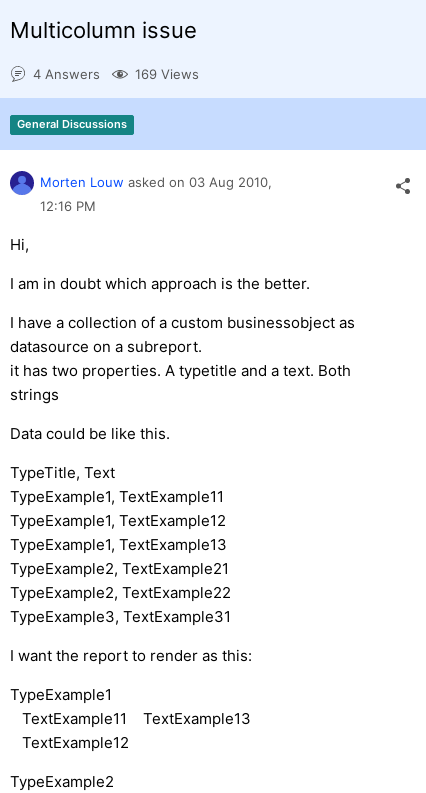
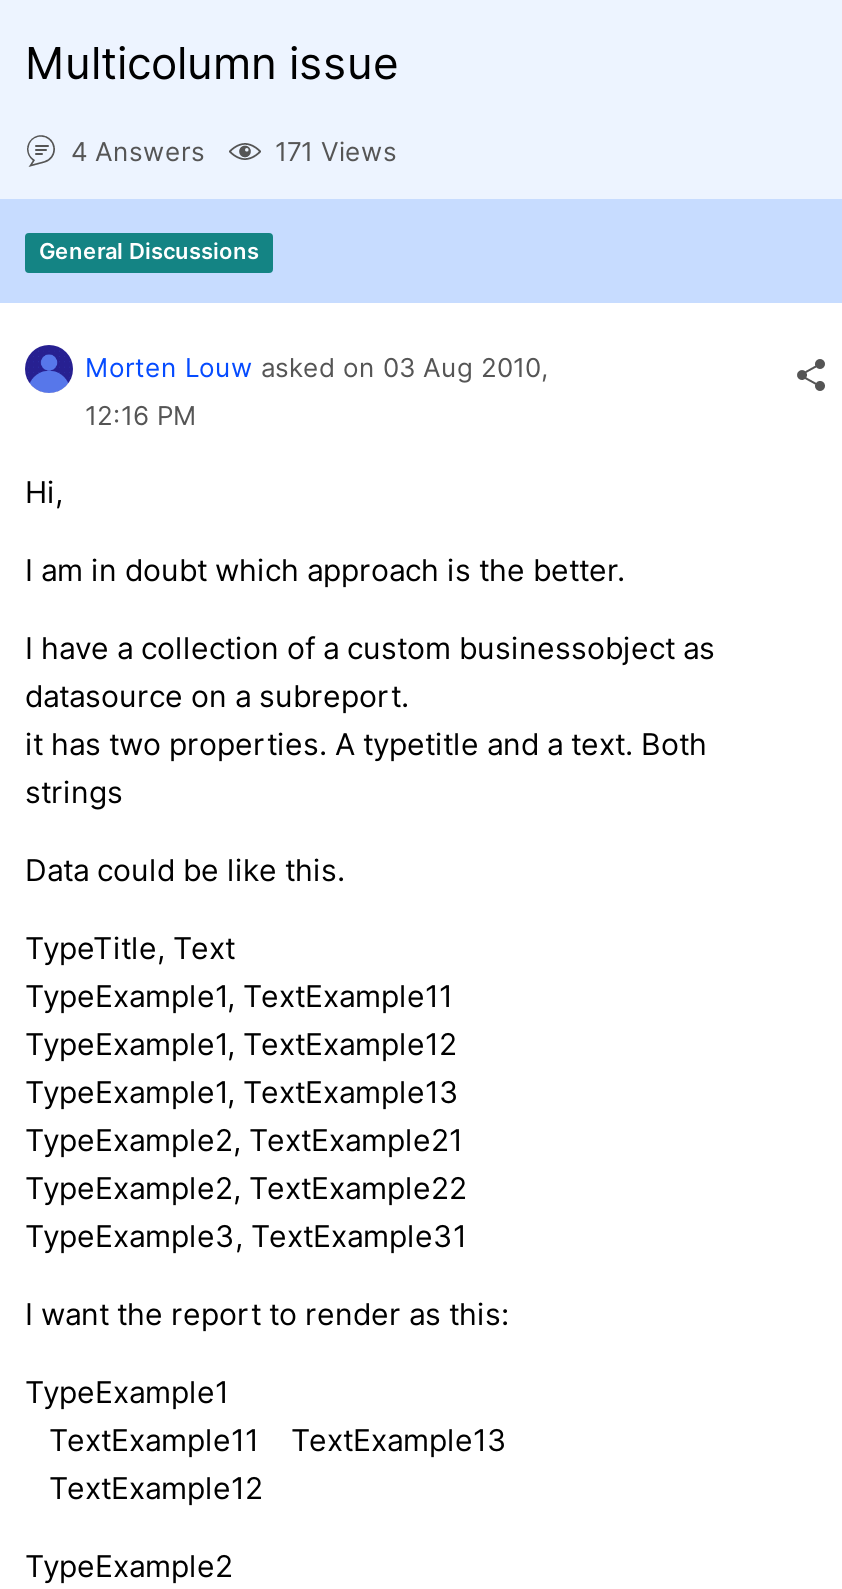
[135,66,199,82] 169 Views -> [275,136,397,168] 171 Views

